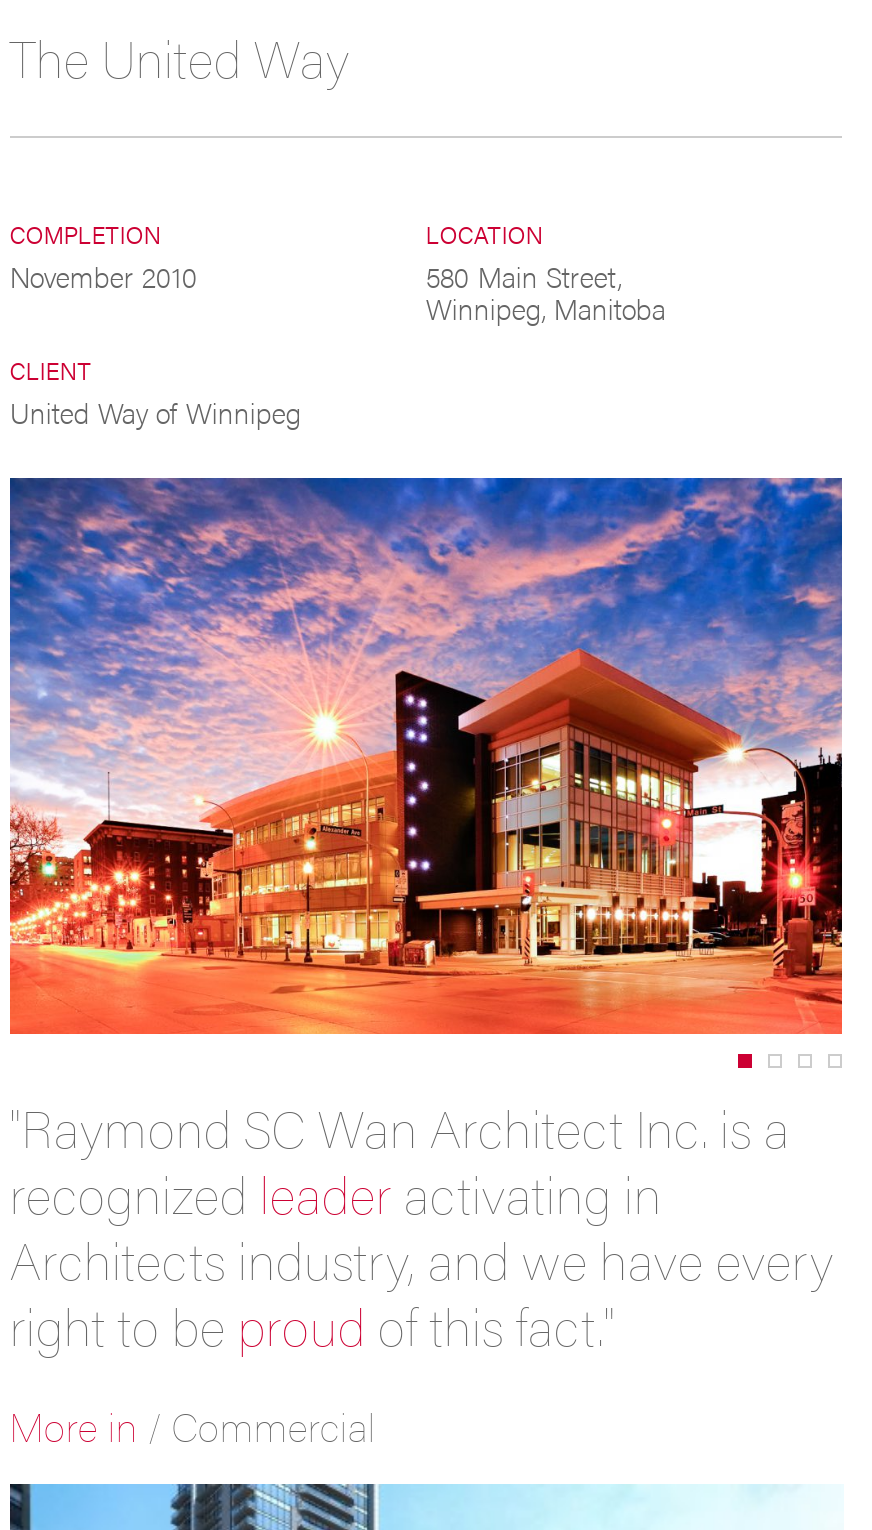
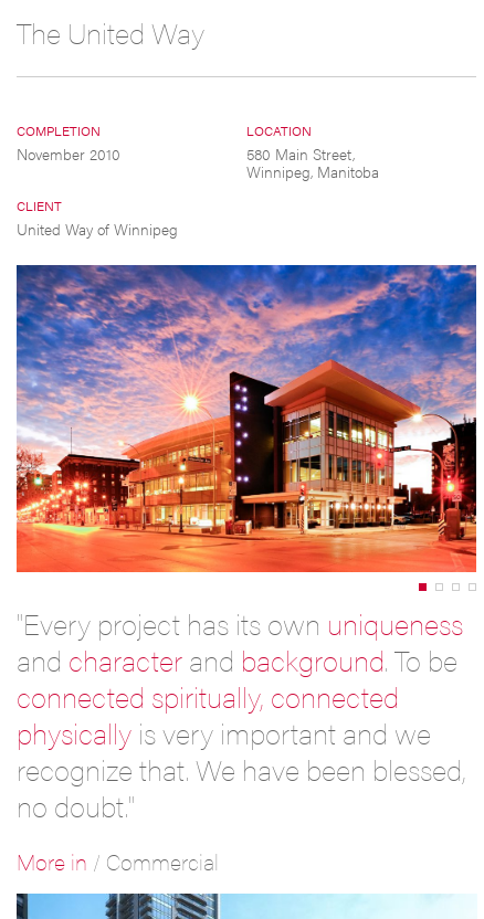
[9,1091,833,1363] "Raymond SC Wan Architect Inc. is a | recognized leader activating in | Architects industry, and we have every | right to be proud of this fact." -> [16,604,466,827] "Every project has its own uniqueness | and character and background. To be | connected spiritually, connected | physically is very important and we | recognize that. We have been blessed, | no doubt."

